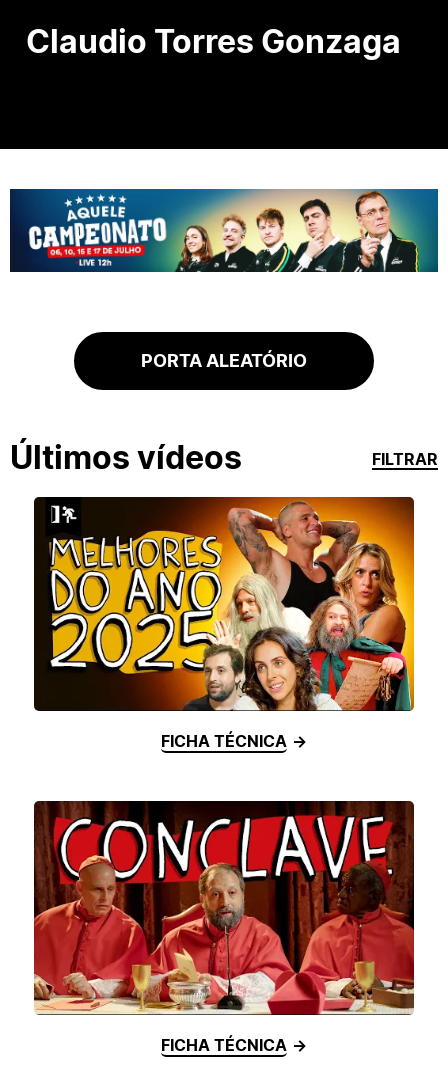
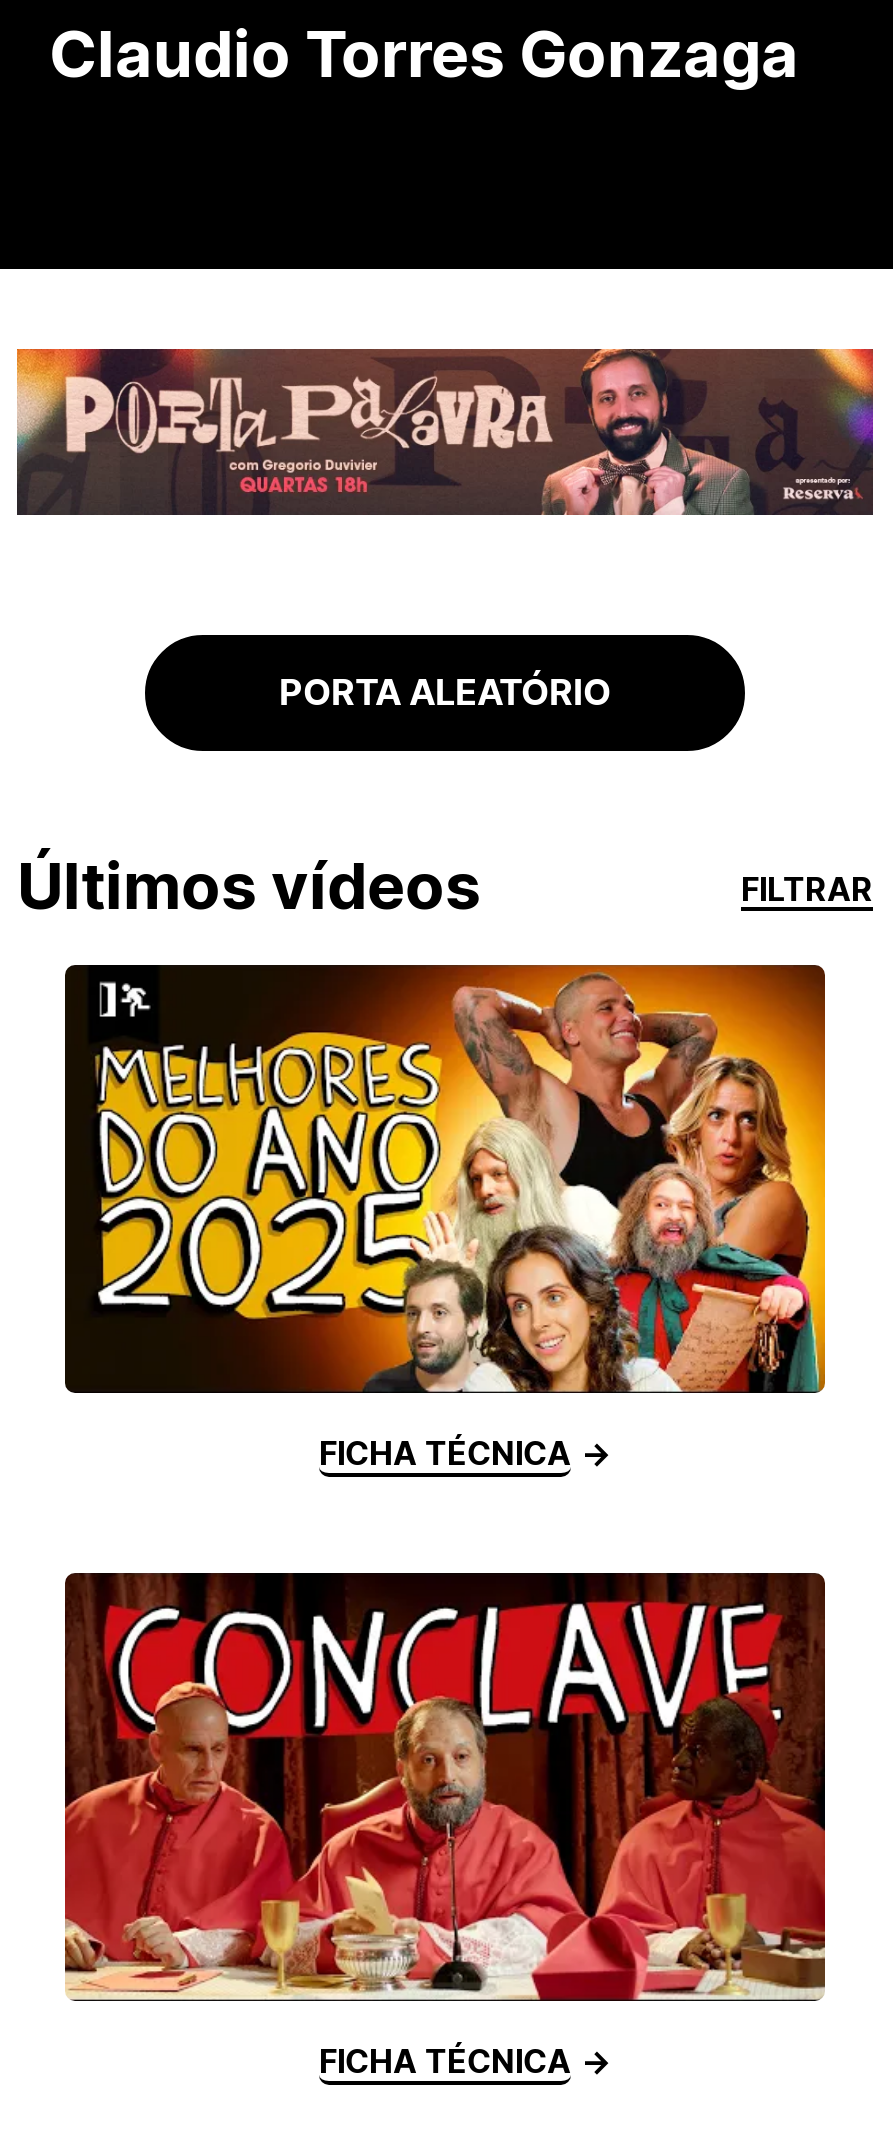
[9,188,439,273] [image] -> [15,347,875,517] [image]

